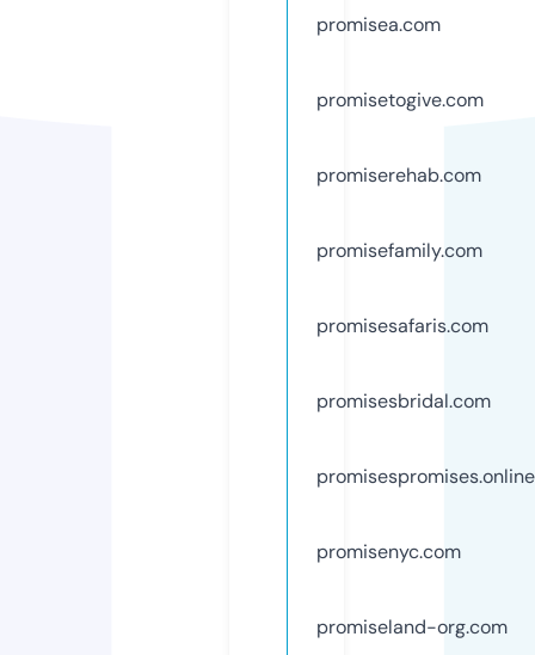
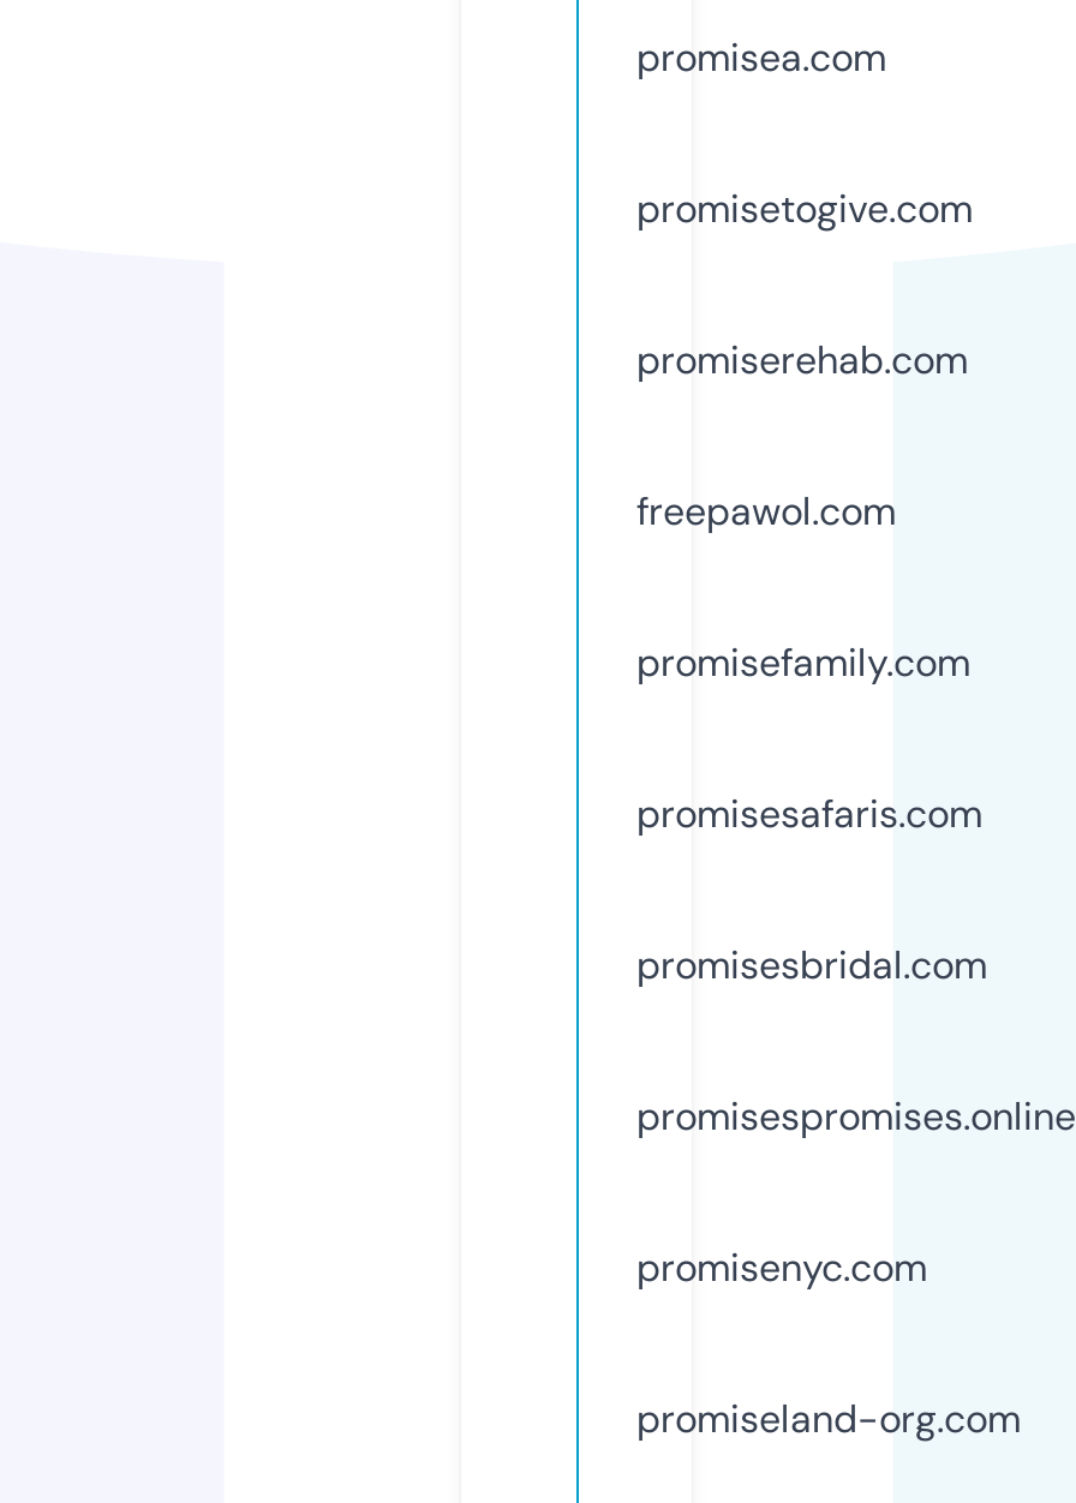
none -> [636,486,896,536] freepawol.com

